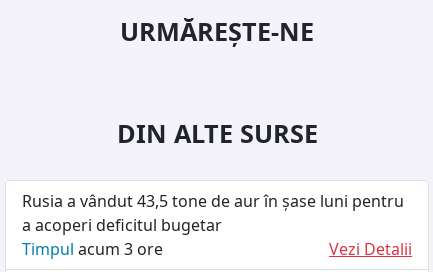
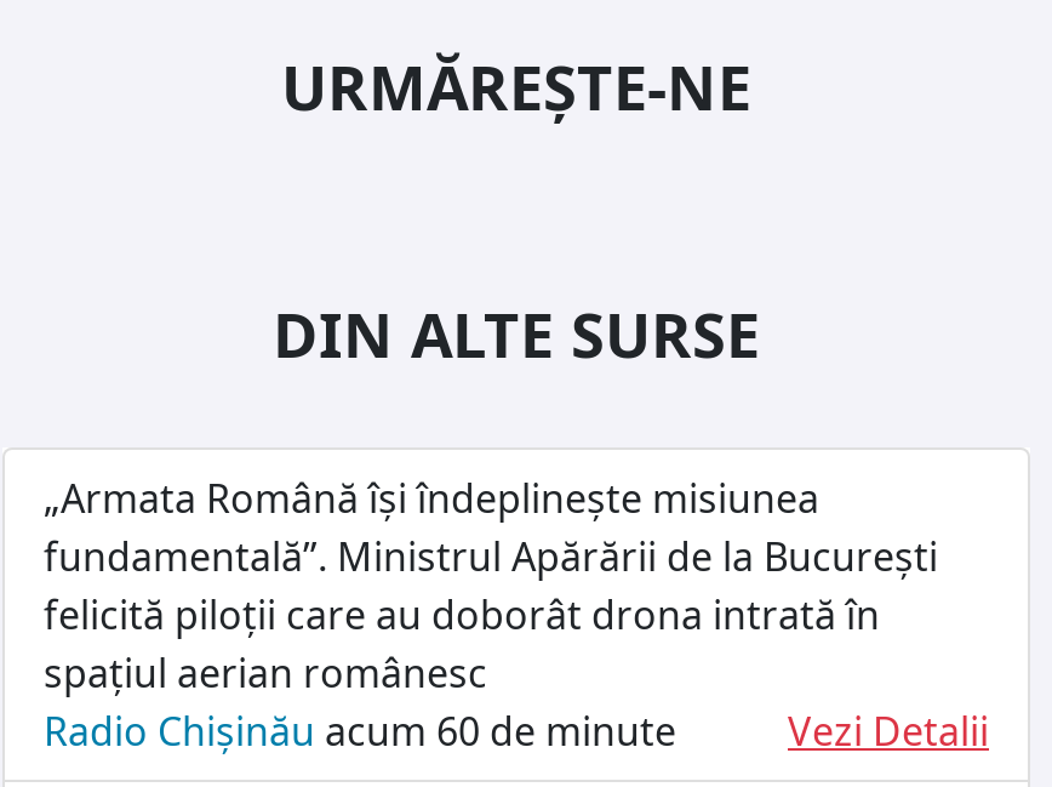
[22,189,404,259] Rusia a vândut 43,5 tone de aur în șase luni pentru | a acoperi deficitul bugetar | Timpul acum 3 ore -> [44,472,938,758] „Armata Română își îndeplinește misiunea | fundamentală”. Ministrul Apărării de la București | felicită piloții care au doborât drona intrată în | spațiul aerian românesc | Radio Chișinău acum 60 de minute

